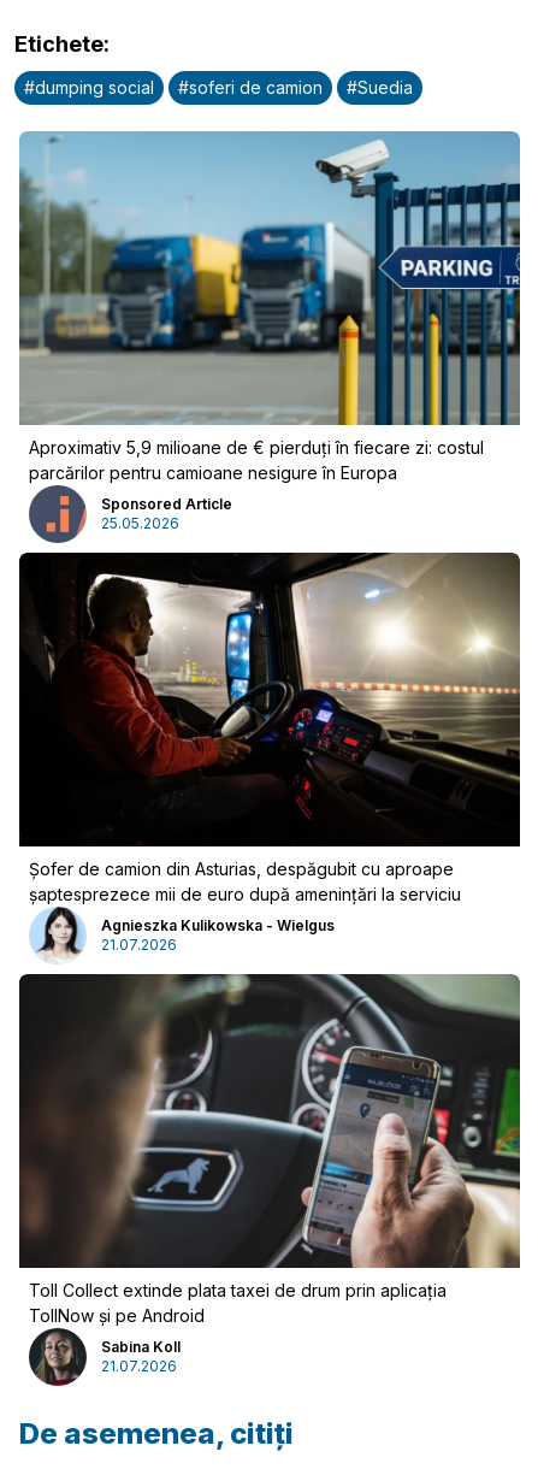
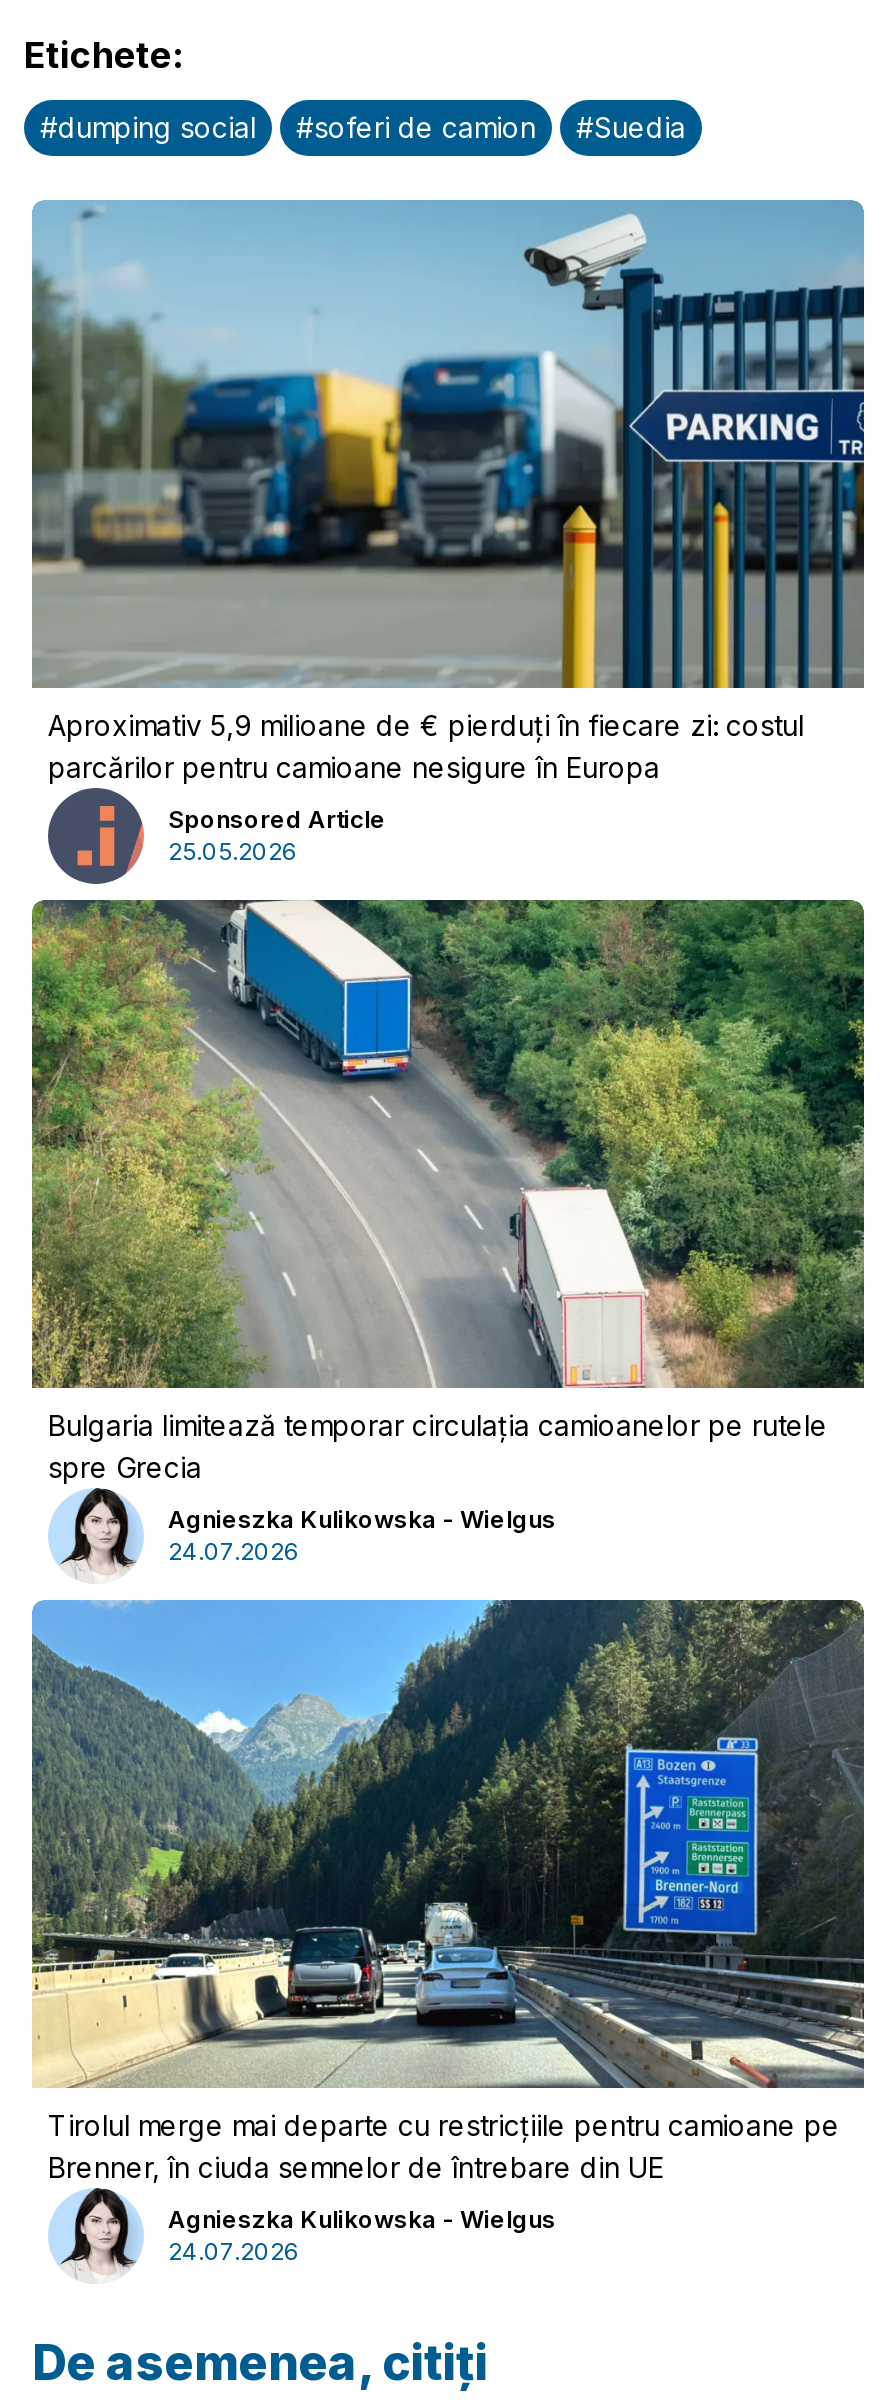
[18,551,521,904] [image] | Șofer de camion din Asturias, despăgubit cu aproape | șaptesprezece mii de euro după amenințări la serviciu -> [30,898,866,1484] [image] | Bulgaria limitează temporar circulația camioanelor pe rutele | spre Grecia
[101,936,177,954] 21.07.2026 -> [168,1536,300,1566] 24.07.2026
[18,973,520,1326] [image] | Toll Collect extinde plata taxei de drum prin aplicația | TollNow și pe Android -> [30,1598,866,2184] [image] | Tirolul merge mai departe cu restricțiile pentru camioane pe | Brenner, în ciuda semnelor de întrebare din UE
[28,1335,181,1387] [image] | Sabina Koll | 21.07.2026 -> [48,2200,556,2284] [image] | Agnieszka Kulikowska - Wielgus | 24.07.2026

